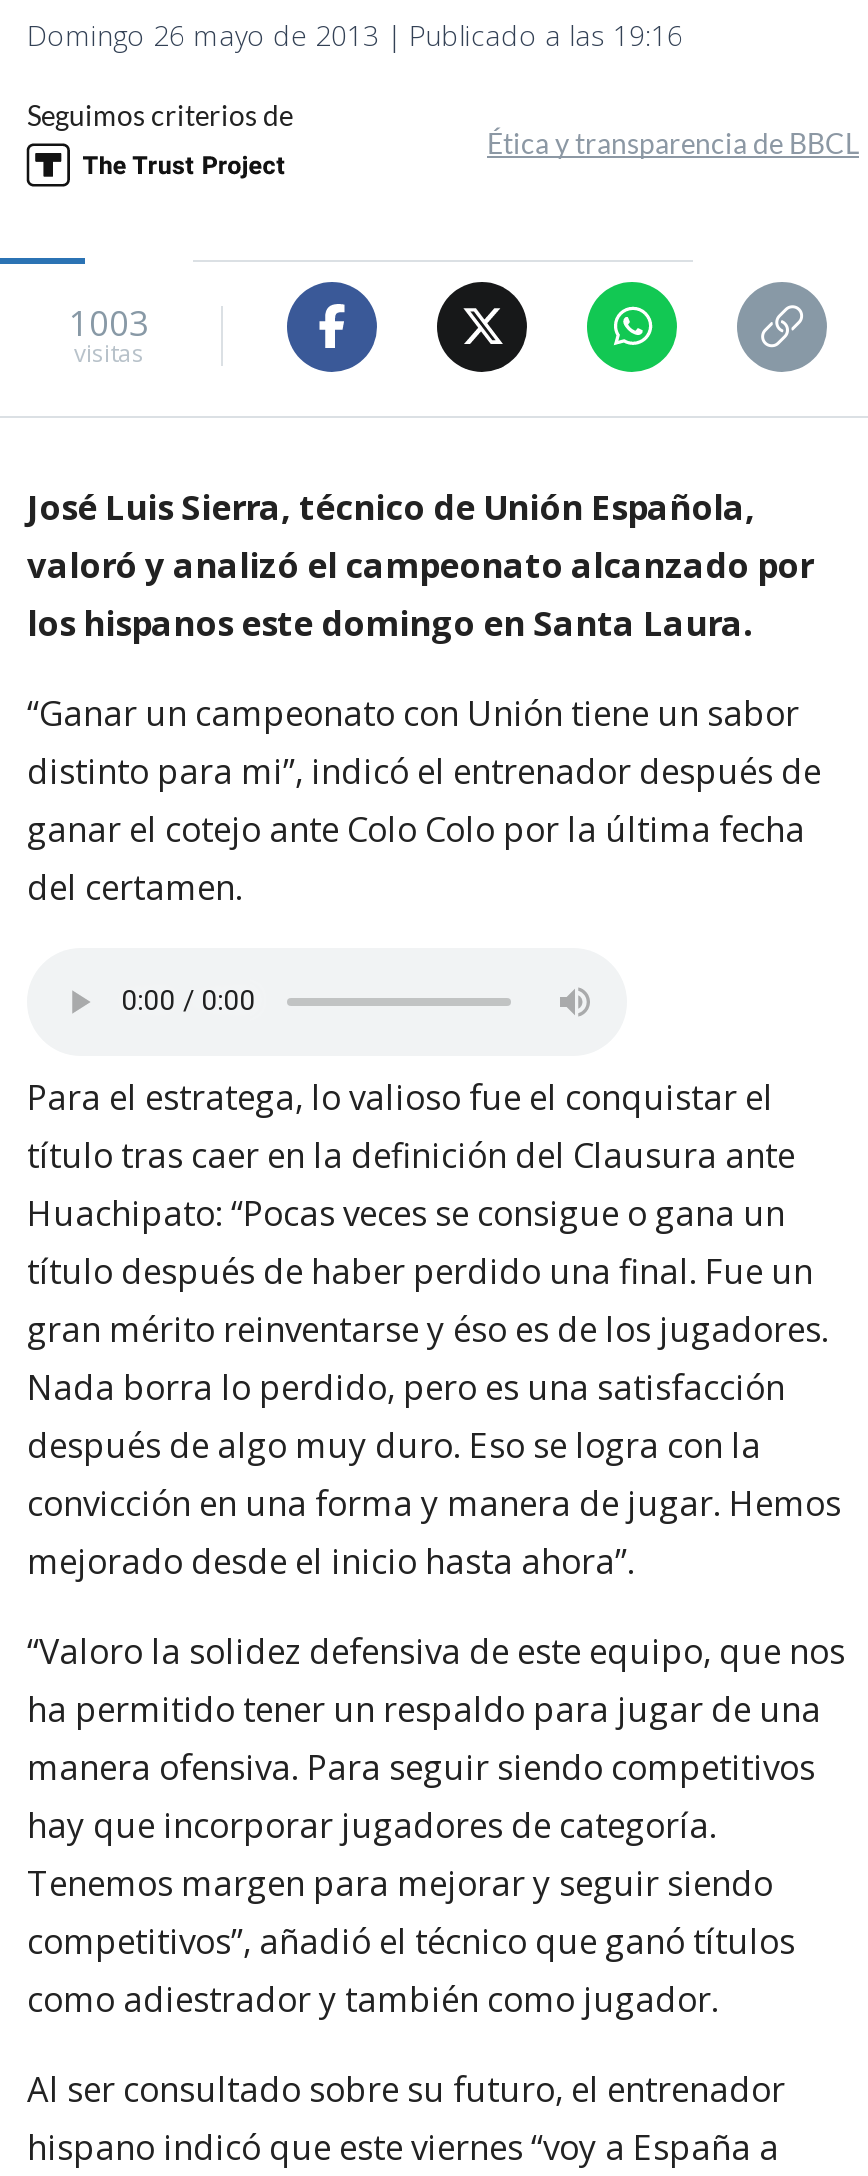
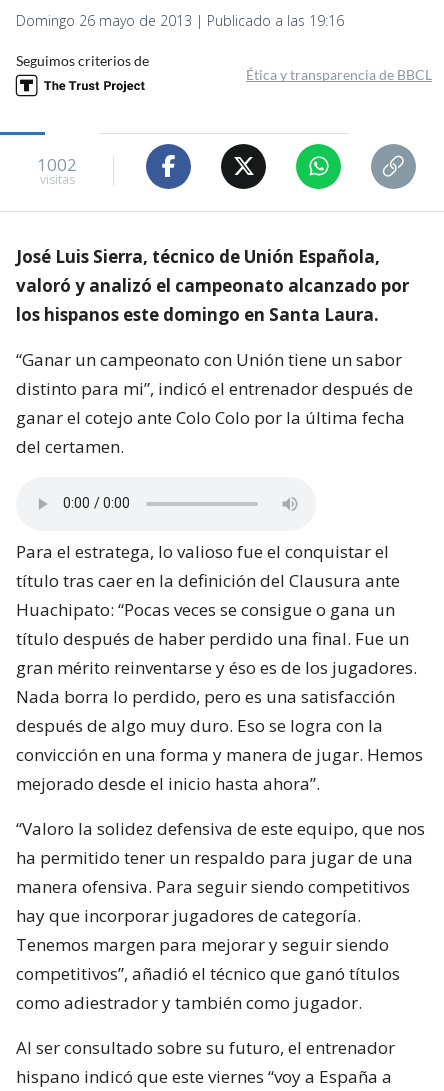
[69,301,149,347] 1003 -> [37,153,77,176] 1002

